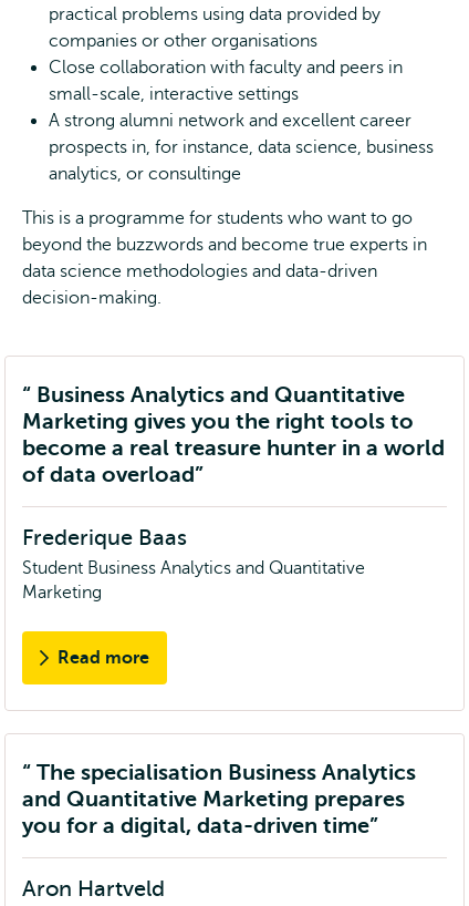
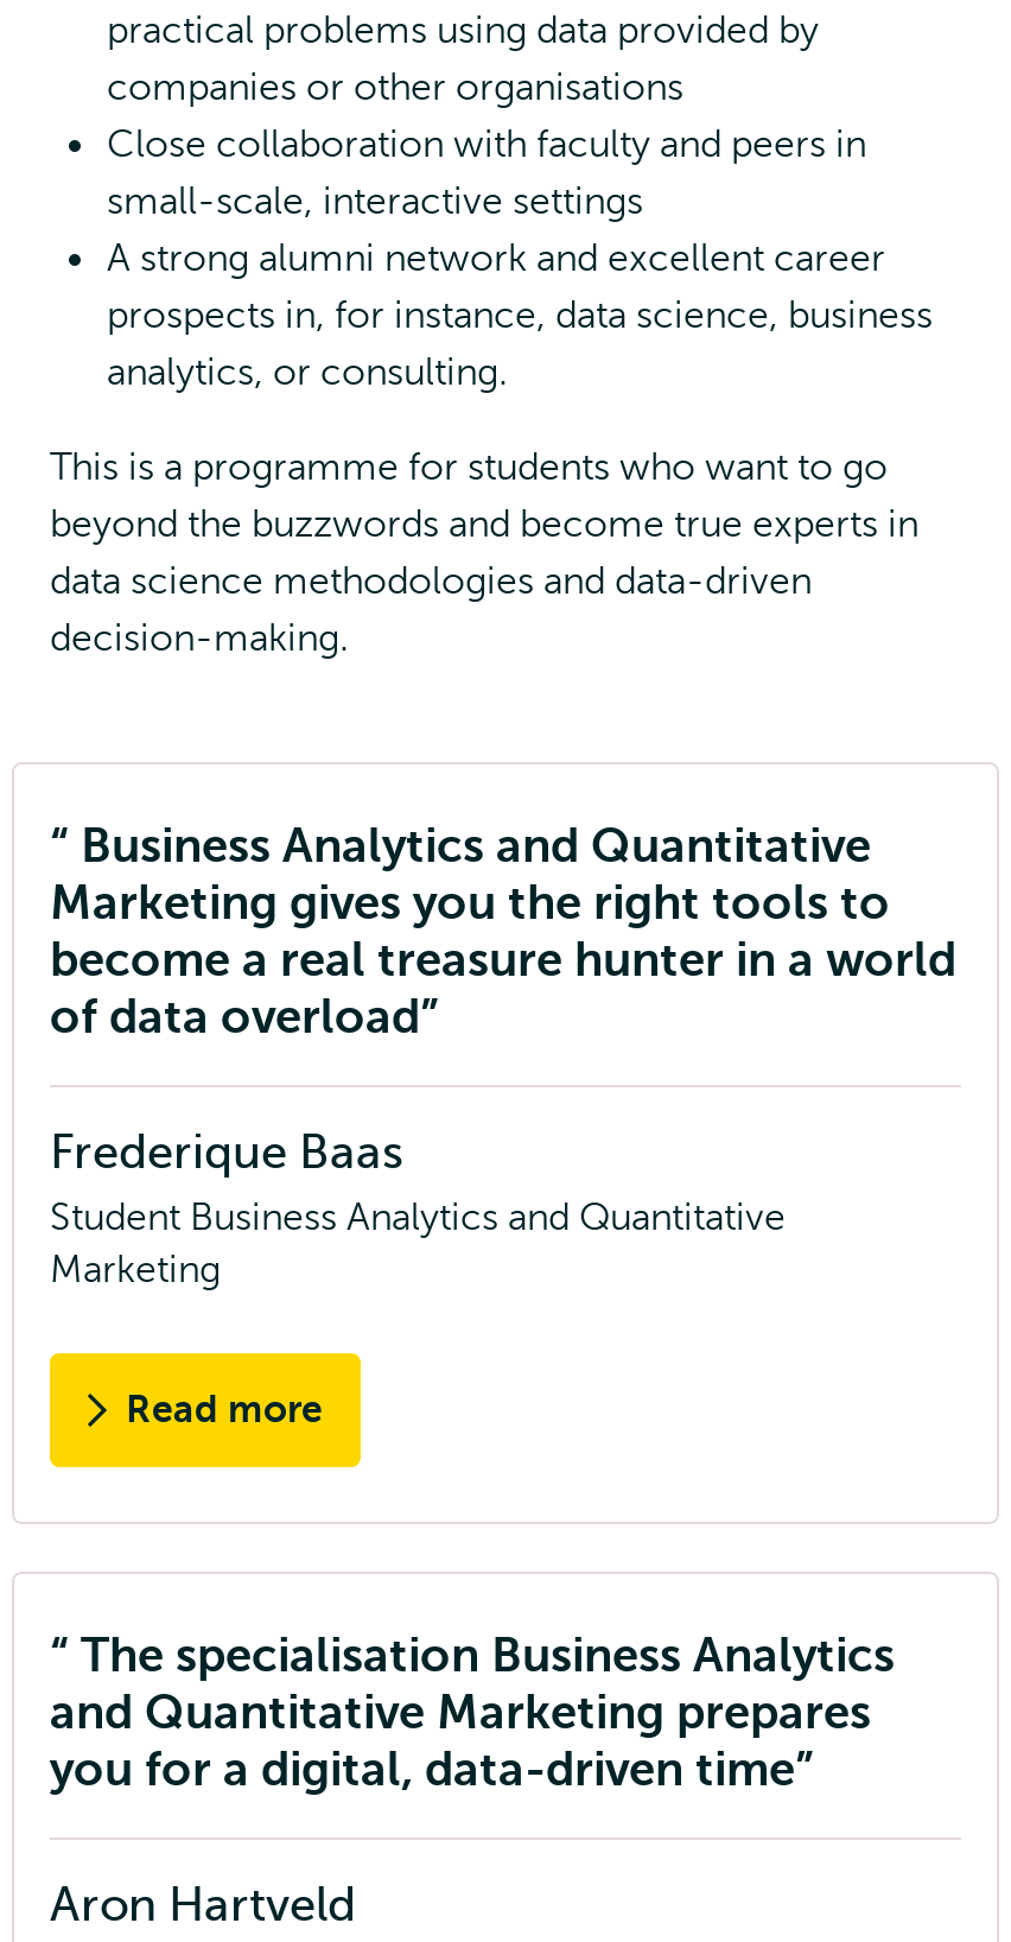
[49,164,241,184] analytics, or consultinge -> [107,351,508,394] analytics, or consulting.

